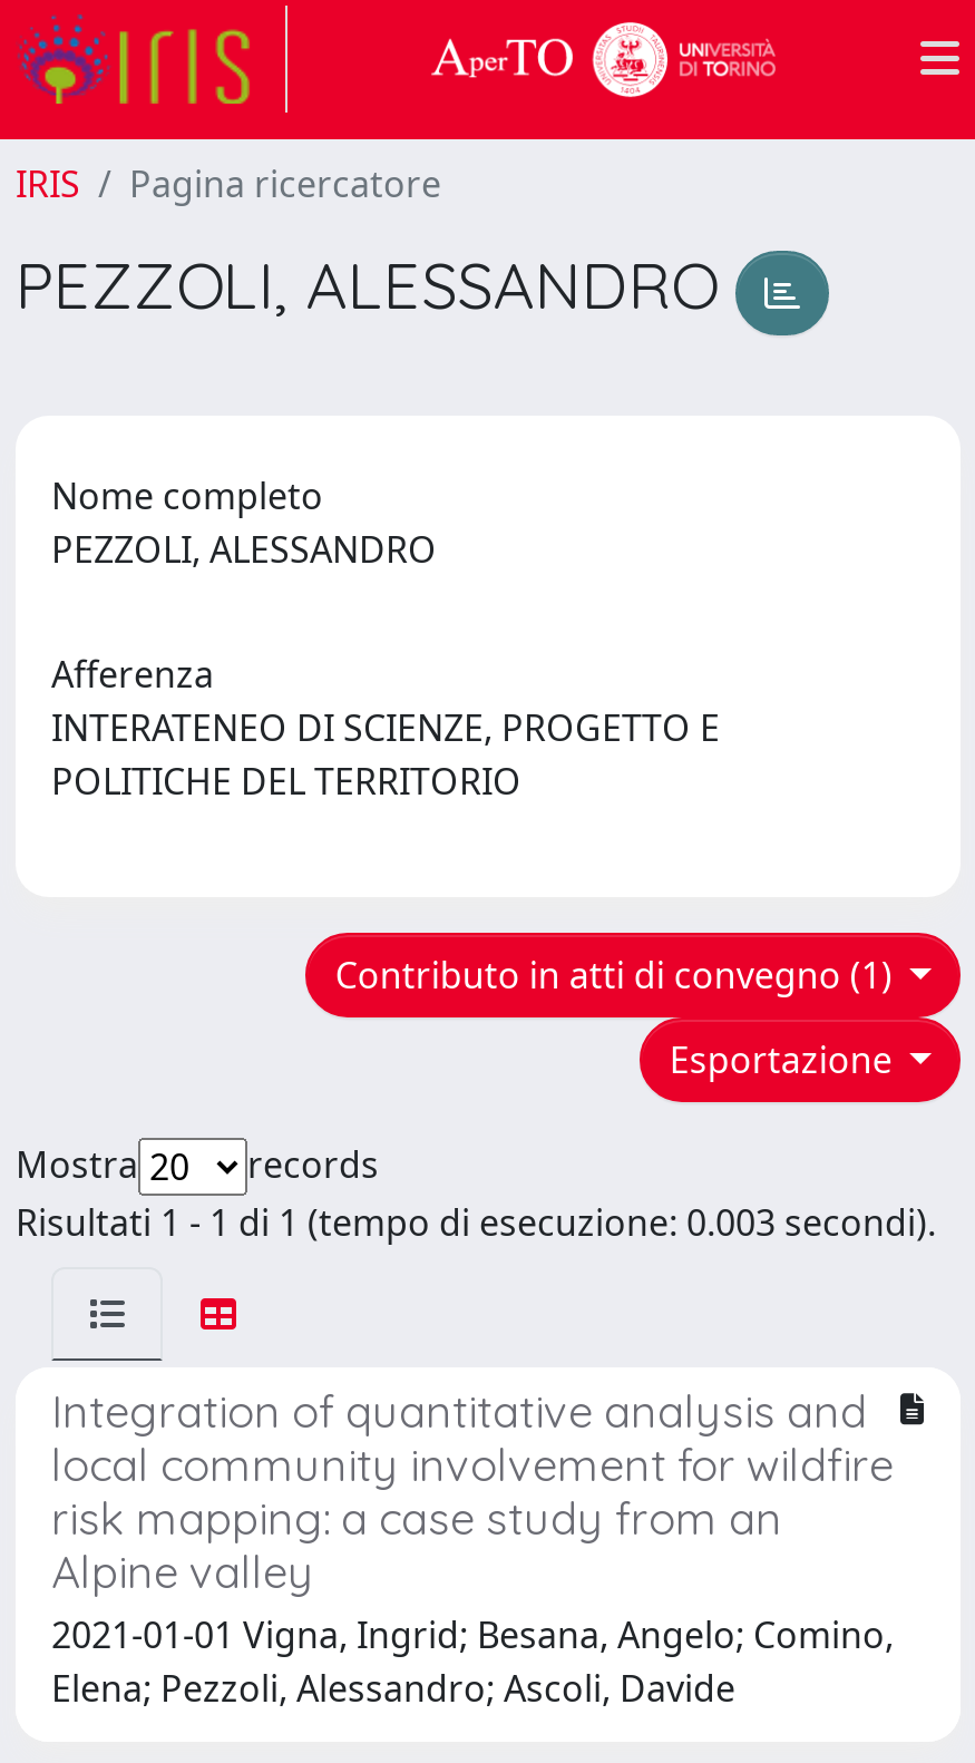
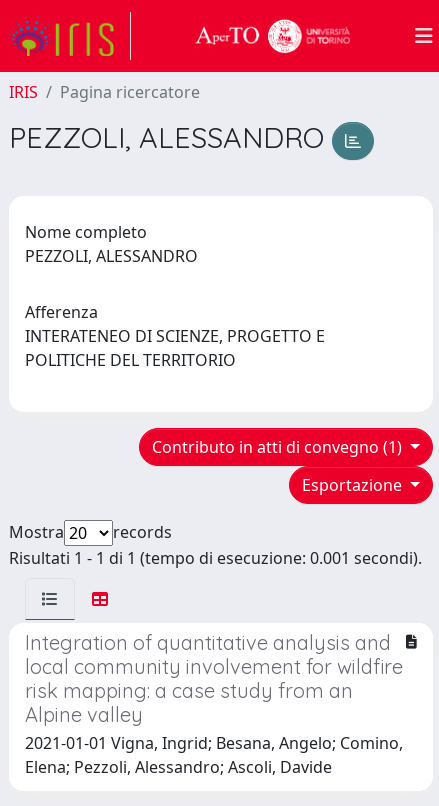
[16,1198,936,1247] Risultati 1 - 1 di 1 (tempo di esecuzione: 0.003 secondi). -> [9,547,422,569] Risultati 1 - 1 di 1 (tempo di esecuzione: 0.001 secondi).

